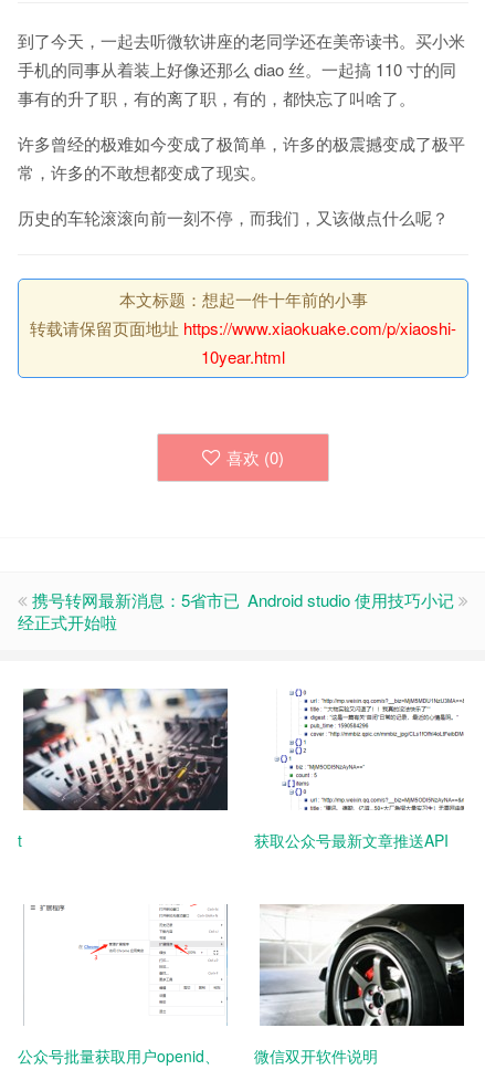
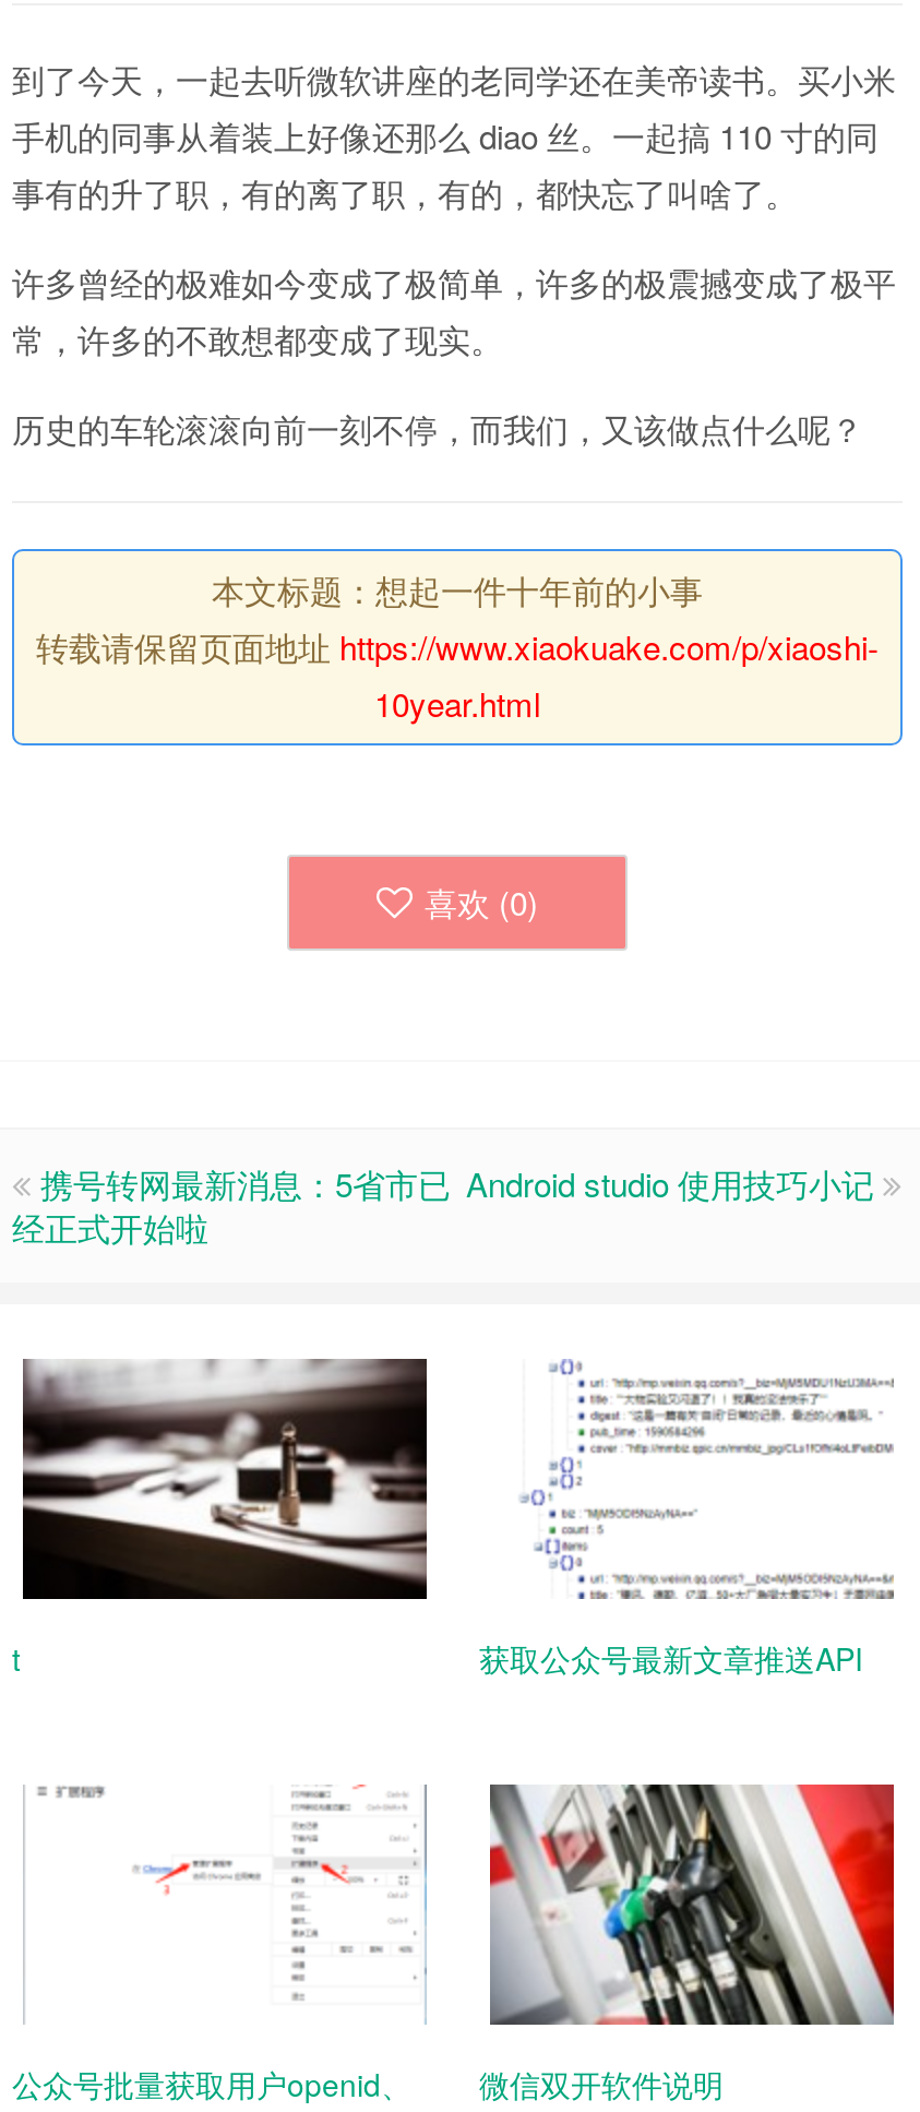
[22,688,229,811] [image] -> [21,1357,429,1601] [image]
[260,903,465,1027] [image] -> [488,1782,896,2027] [image]

